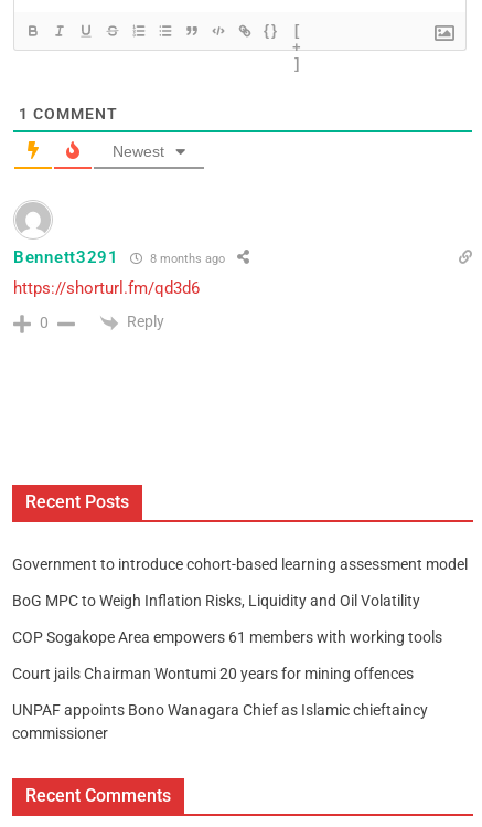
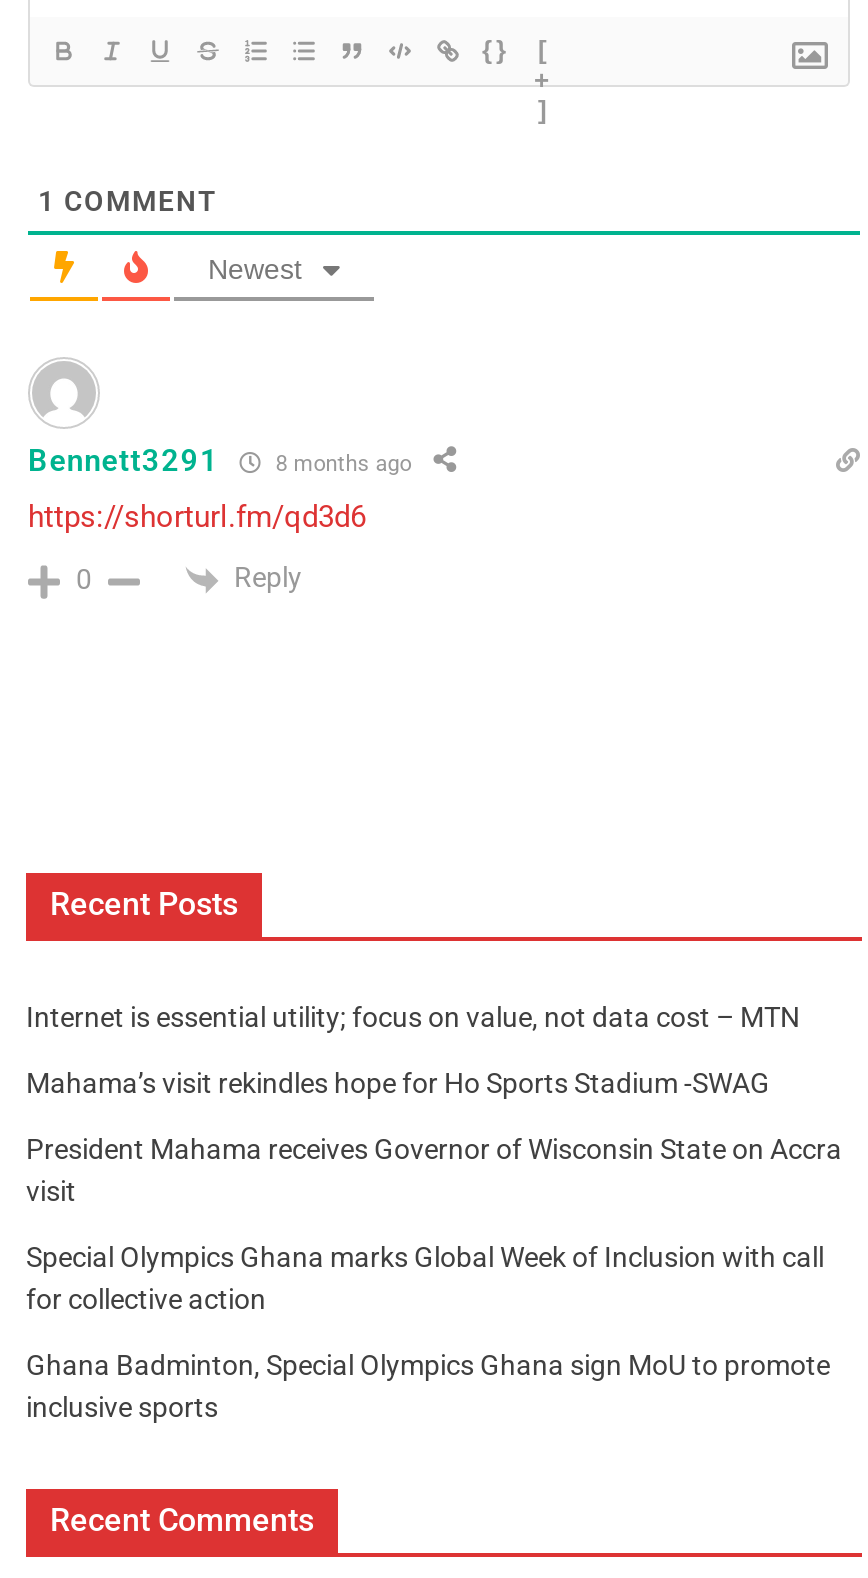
[12,555,471,573] Government to introduce cohort-based learning assessment model -> [26,1000,806,1032] Internet is essential utility; focus on value, not data cost – MTN
[12,591,427,609] BoG MPC to Weigh Inflation Risks, Liquidity and Oil Volatility -> [26,1066,800,1098] Mahama’s visit rekindles hope for Ho Sports Stadium -SWAG
[12,628,449,645] COP Sogakope Area empowers 61 members with working tools -> [26,1132,842,1206] President Mahama receives Governor of Wisconsin State on Accra | visit
[12,664,414,682] Court jails Chairman Wontumi 20 years for mining offences -> [26,1240,824,1314] Special Olympics Ghana marks Global Week of Inclusion with call | for collective action
[12,701,428,742] UNPAF appoints Bono Wanagara Chief as Islamic chieftaincy | commissioner -> [26,1348,830,1422] Ghana Badminton, Special Olympics Ghana sign MoU to promote | inclusive sports

